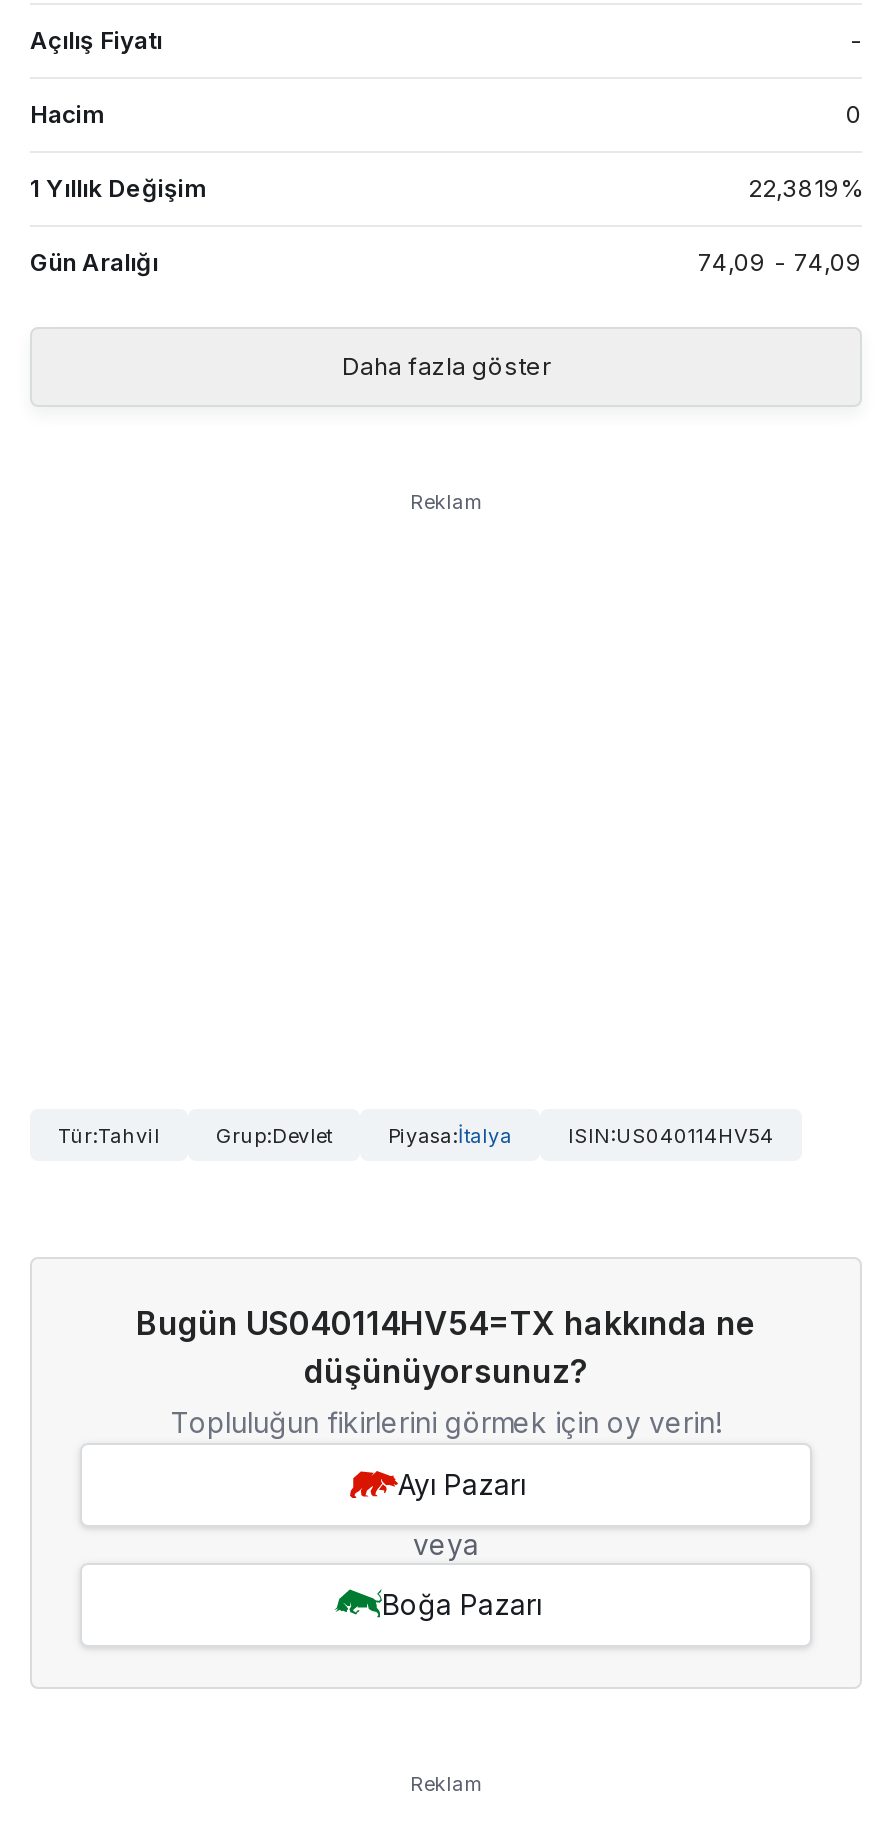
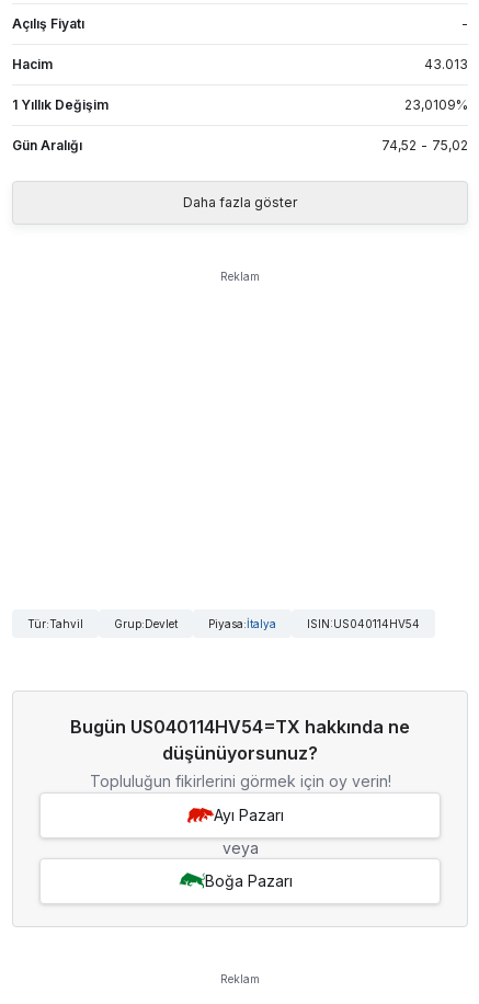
[846,99,862,129] 0 -> [424,56,468,72] 43.013
[748,173,862,203] 22,3819% -> [404,96,468,113] 23,0109%
[698,247,862,277] 74,09 - 74,09 -> [381,137,468,153] 74,52 - 75,02

